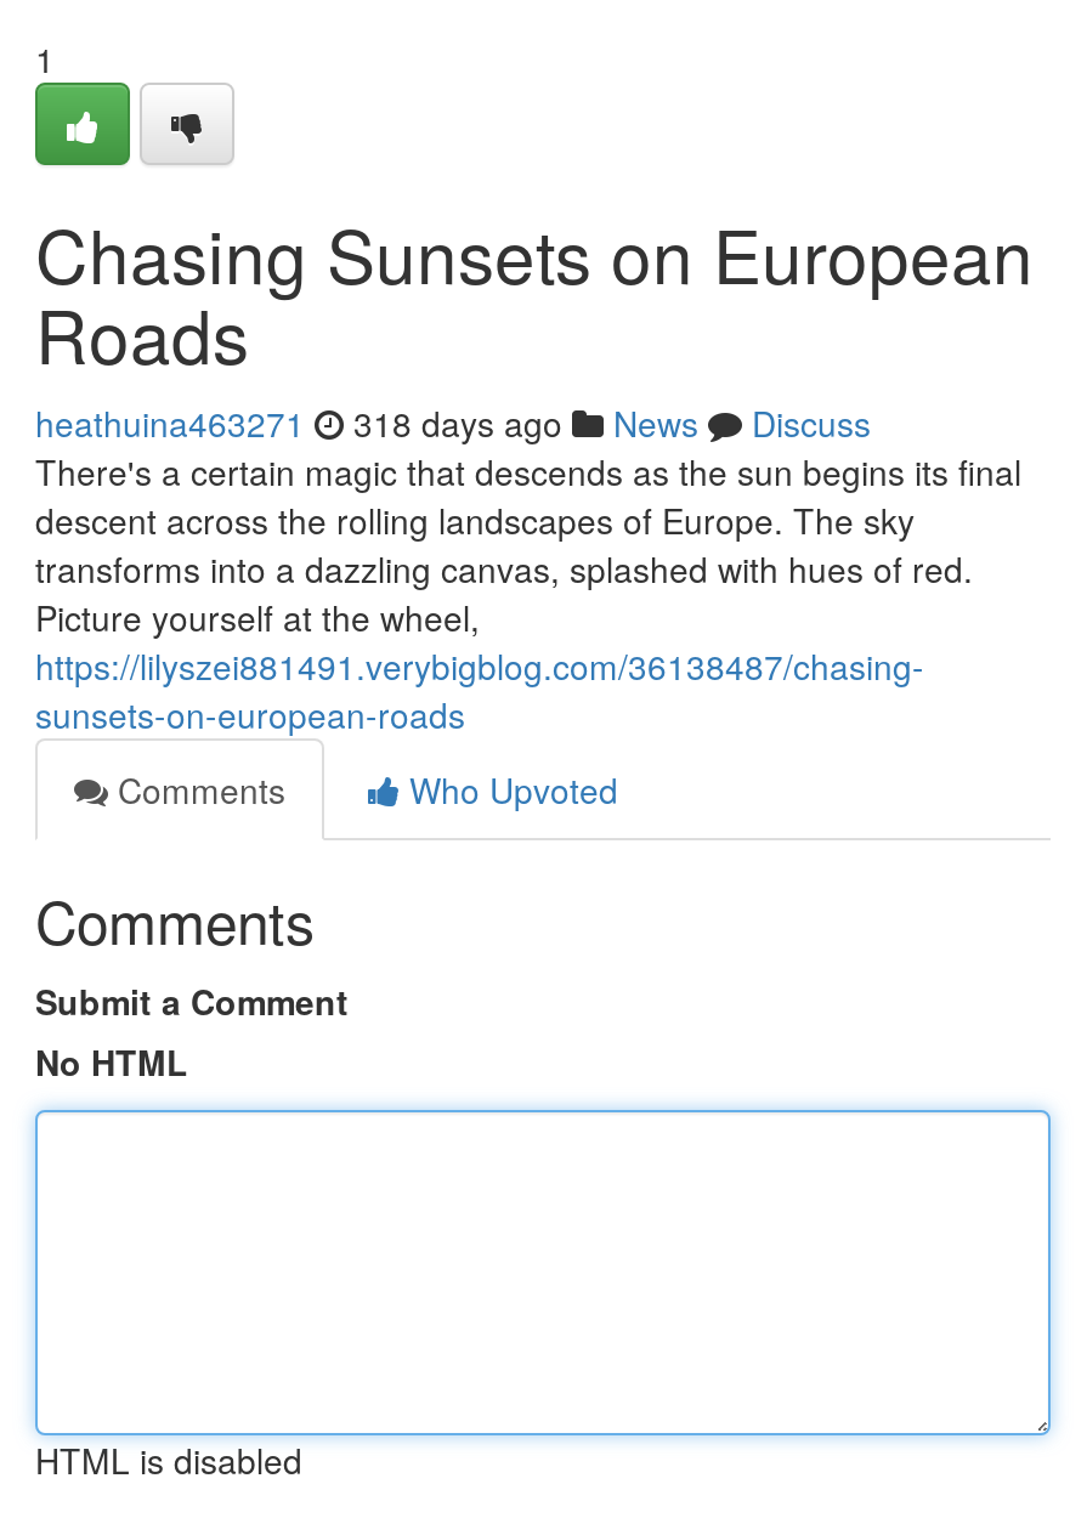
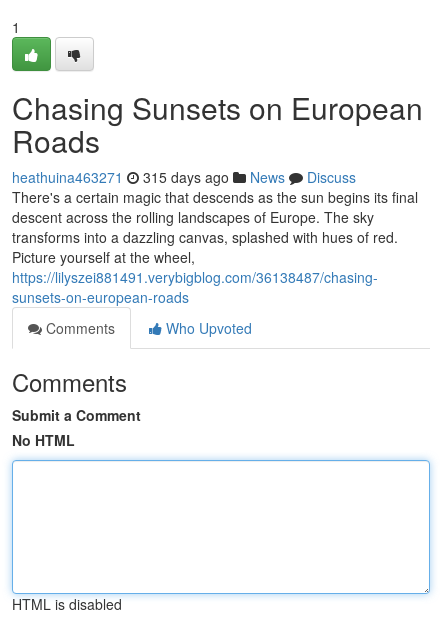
[35,398,871,447] heathuina463271 318 days ago News Discuss -> [12,167,356,187] heathuina463271 315 days ago News Discuss

